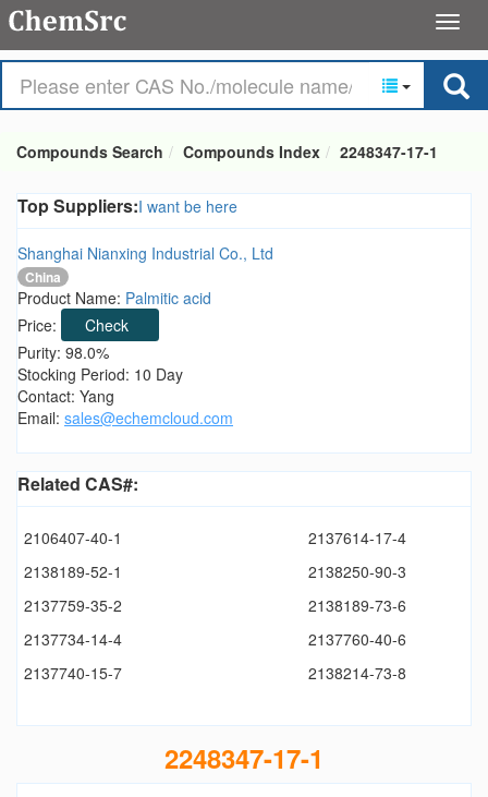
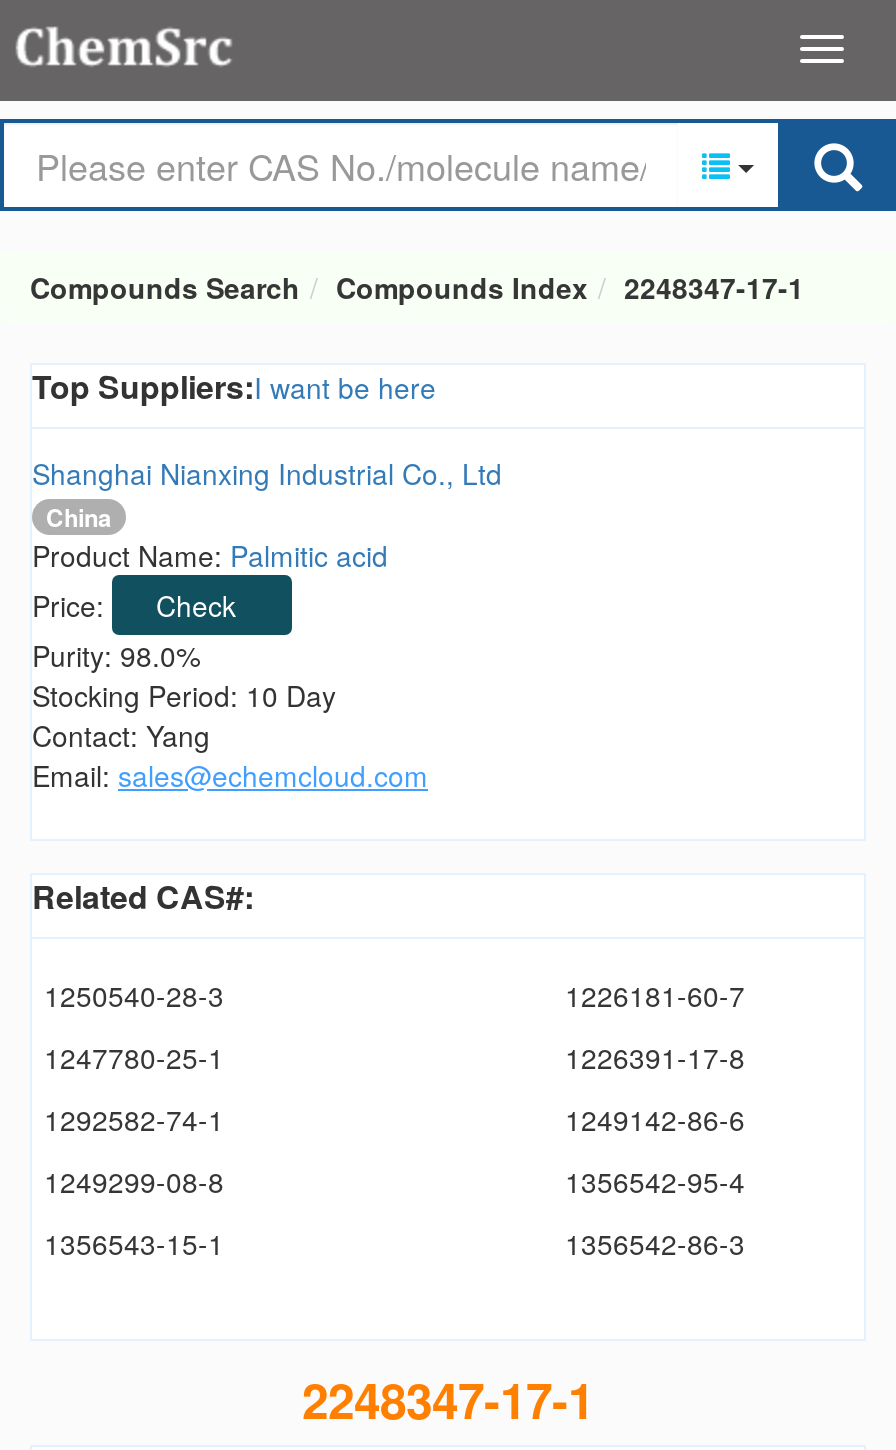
[24,527,122,549] 2106407-40-1 -> [44,976,224,1016] 1250540-28-3
[308,527,406,549] 2137614-17-4 -> [565,976,745,1016] 1226181-60-7
[24,561,122,583] 2138189-52-1 -> [44,1038,224,1078] 1247780-25-1
[308,561,406,583] 2138250-90-3 -> [565,1038,745,1078] 1226391-17-8
[24,595,122,616] 2137759-35-2 -> [44,1100,224,1140] 1292582-74-1
[308,595,406,616] 2138189-73-6 -> [565,1100,745,1140] 1249142-86-6
[24,628,122,650] 2137734-14-4 -> [44,1162,224,1202] 1249299-08-8
[308,628,406,650] 2137760-40-6 -> [565,1162,745,1202] 1356542-95-4
[24,662,122,684] 2137740-15-7 -> [44,1224,224,1264] 1356543-15-1
[308,662,406,684] 2138214-73-8 -> [565,1224,745,1264] 1356542-86-3

